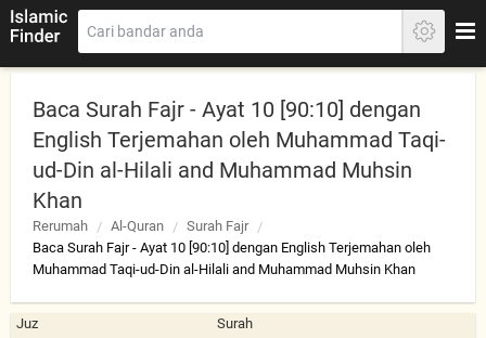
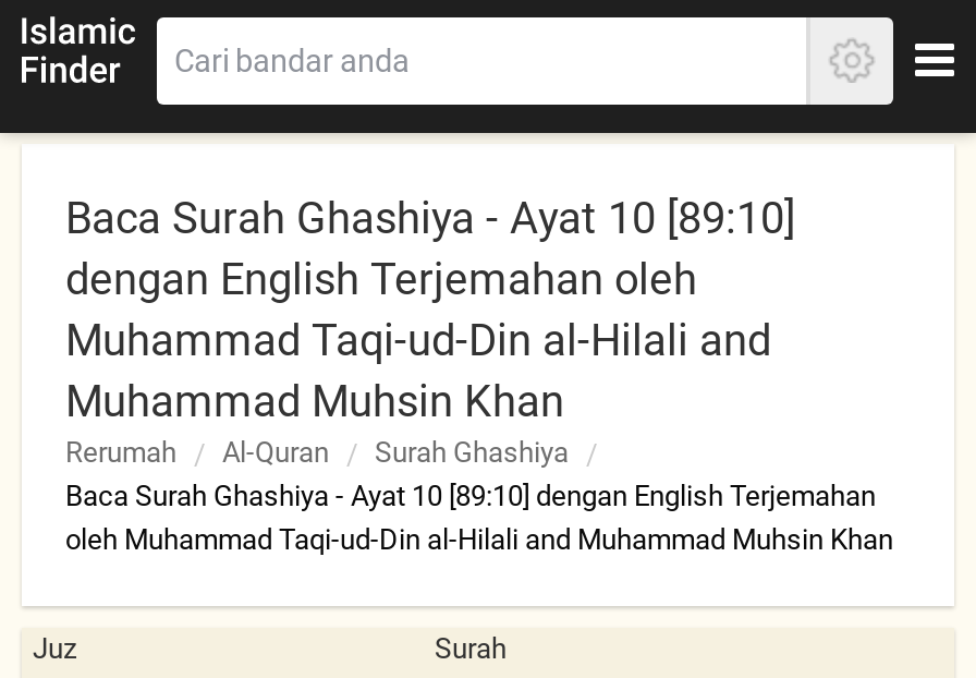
[33,96,446,213] Baca Surah Fajr - Ayat 10 [90:10] dengan | English Terjemahan oleh Muhammad Taqi- | ud-Din al-Hilali and Muhammad Muhsin | Khan -> [65,192,795,427] Baca Surah Ghashiya - Ayat 10 [89:10] | dengan English Terjemahan oleh | Muhammad Taqi-ud-Din al-Hilali and | Muhammad Muhsin Khan
[33,218,431,277] Surah Fajr | Baca Surah Fajr - Ayat 10 [90:10] dengan English Terjemahan oleh | Muhammad Taqi-ud-Din al-Hilali and Muhammad Muhsin Khan -> [65,436,893,556] Surah Ghashiya | Baca Surah Ghashiya - Ayat 10 [89:10] dengan English Terjemahan | oleh Muhammad Taqi-ud-Din al-Hilali and Muhammad Muhsin Khan

